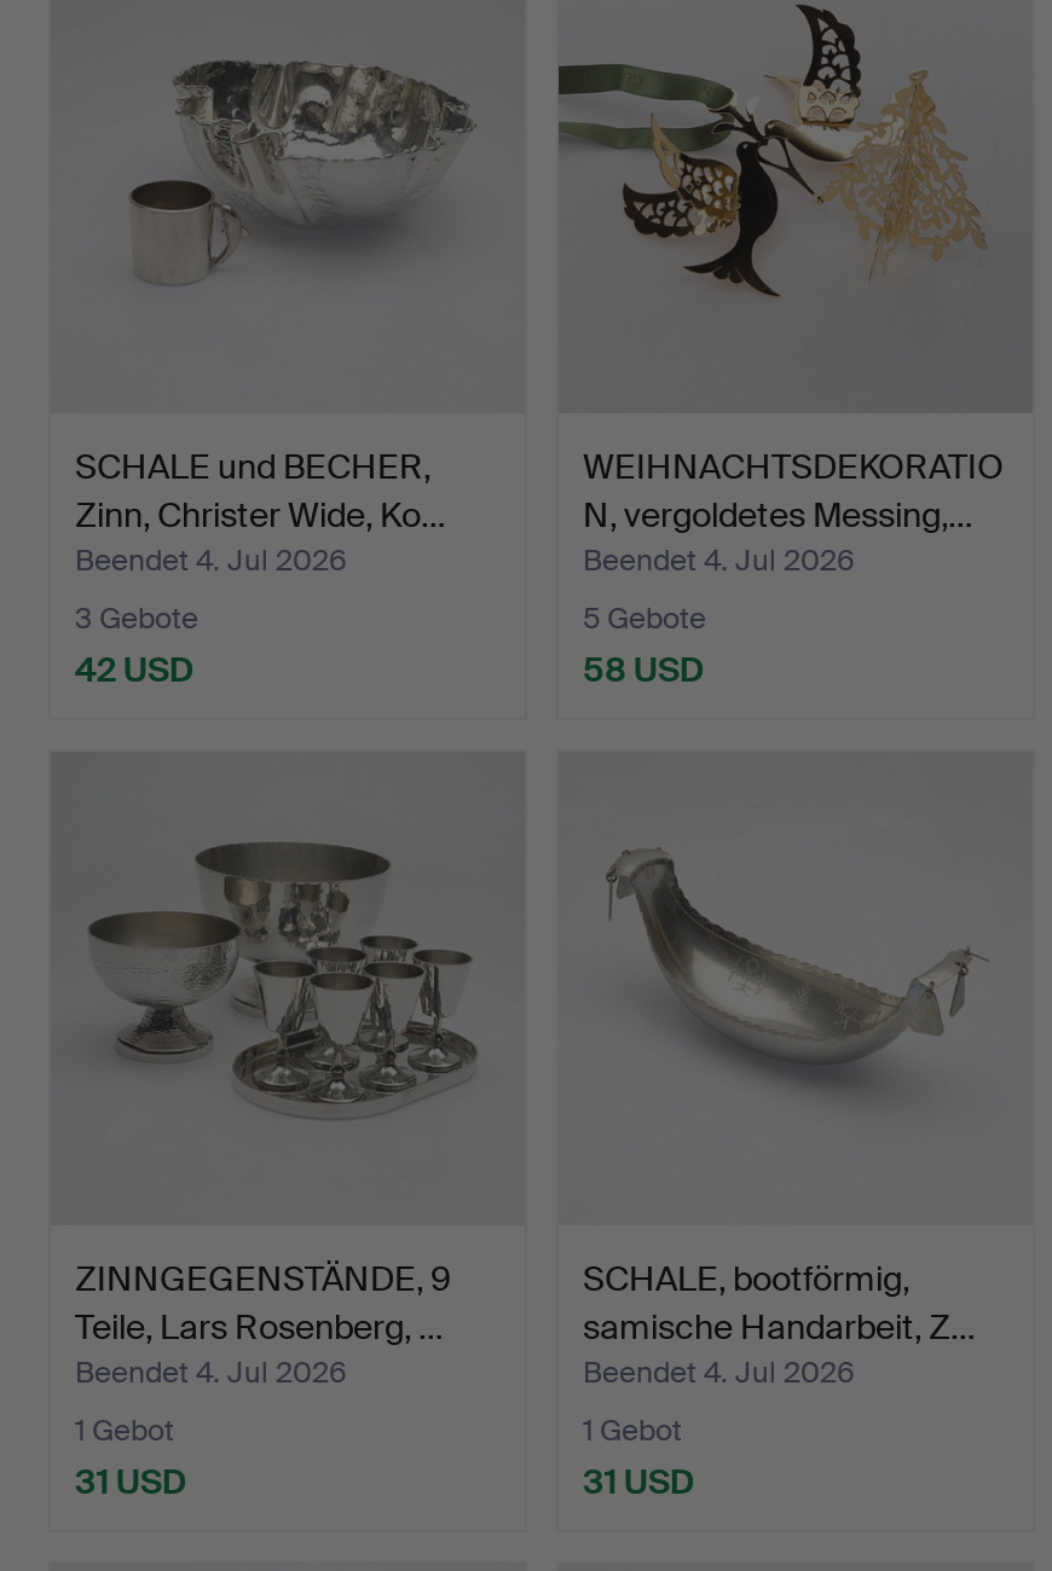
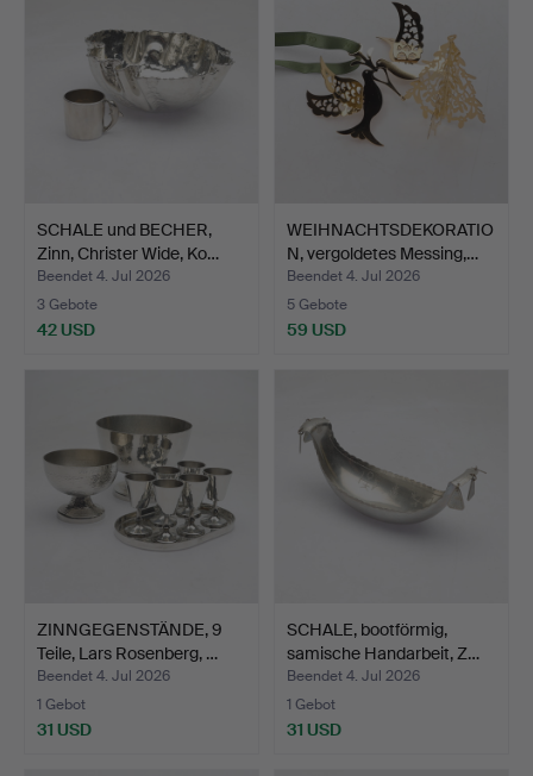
[583,647,704,691] 58 USD -> [287,319,346,340] 59 USD

